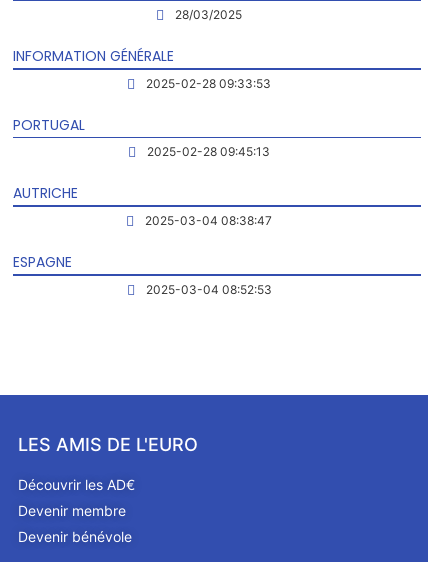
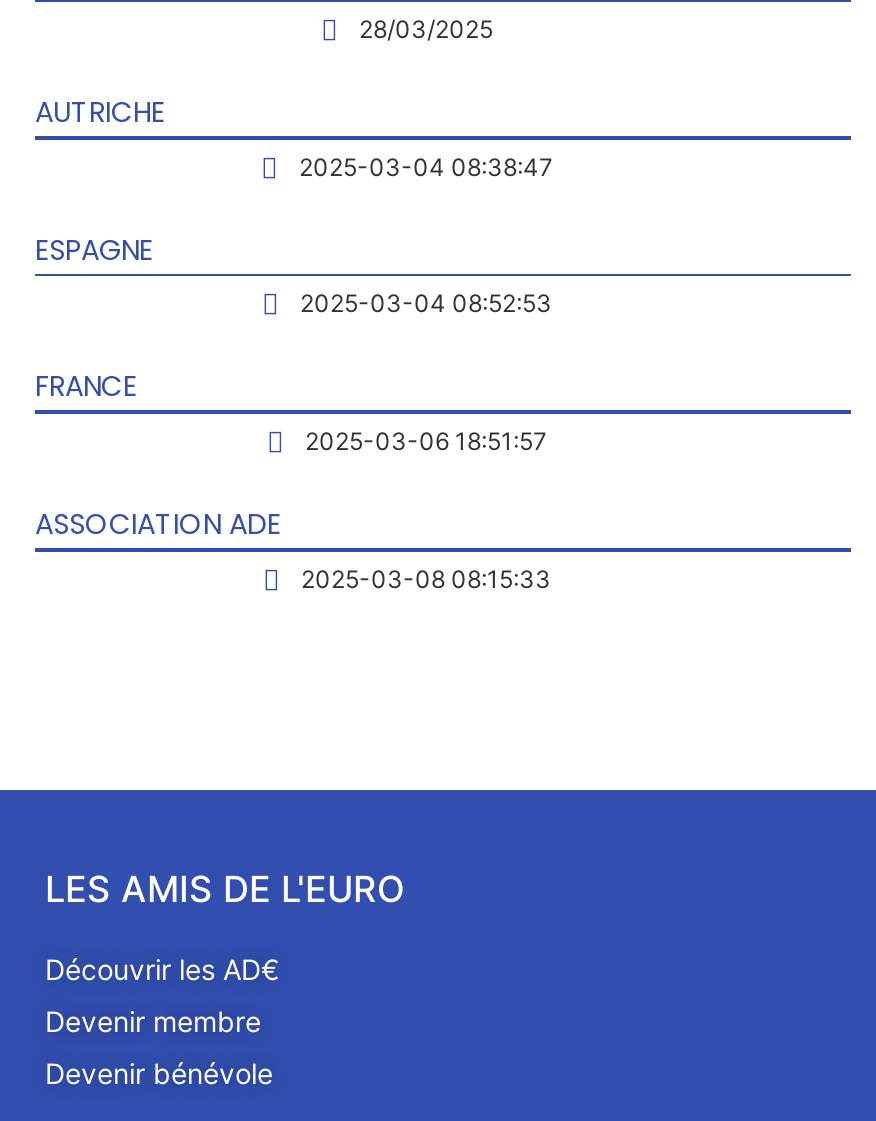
[13,46,271,159] INFORMATION GÉNÉRALE | 2025-02-28 09:33:53 | PORTUGAL | 2025-02-28 09:45:13 -> none
moved [13,183,272,297] -> [35,92,553,319]: AUTRICHE | 2025-03-04 08:38:47 | ESPAGNE | 2025-03-04 08:52:53
none -> [35,367,551,594] FRANCE | 2025-03-06 18:51:57 | ASSOCIATION ADE | 2025-03-08 08:15:33

